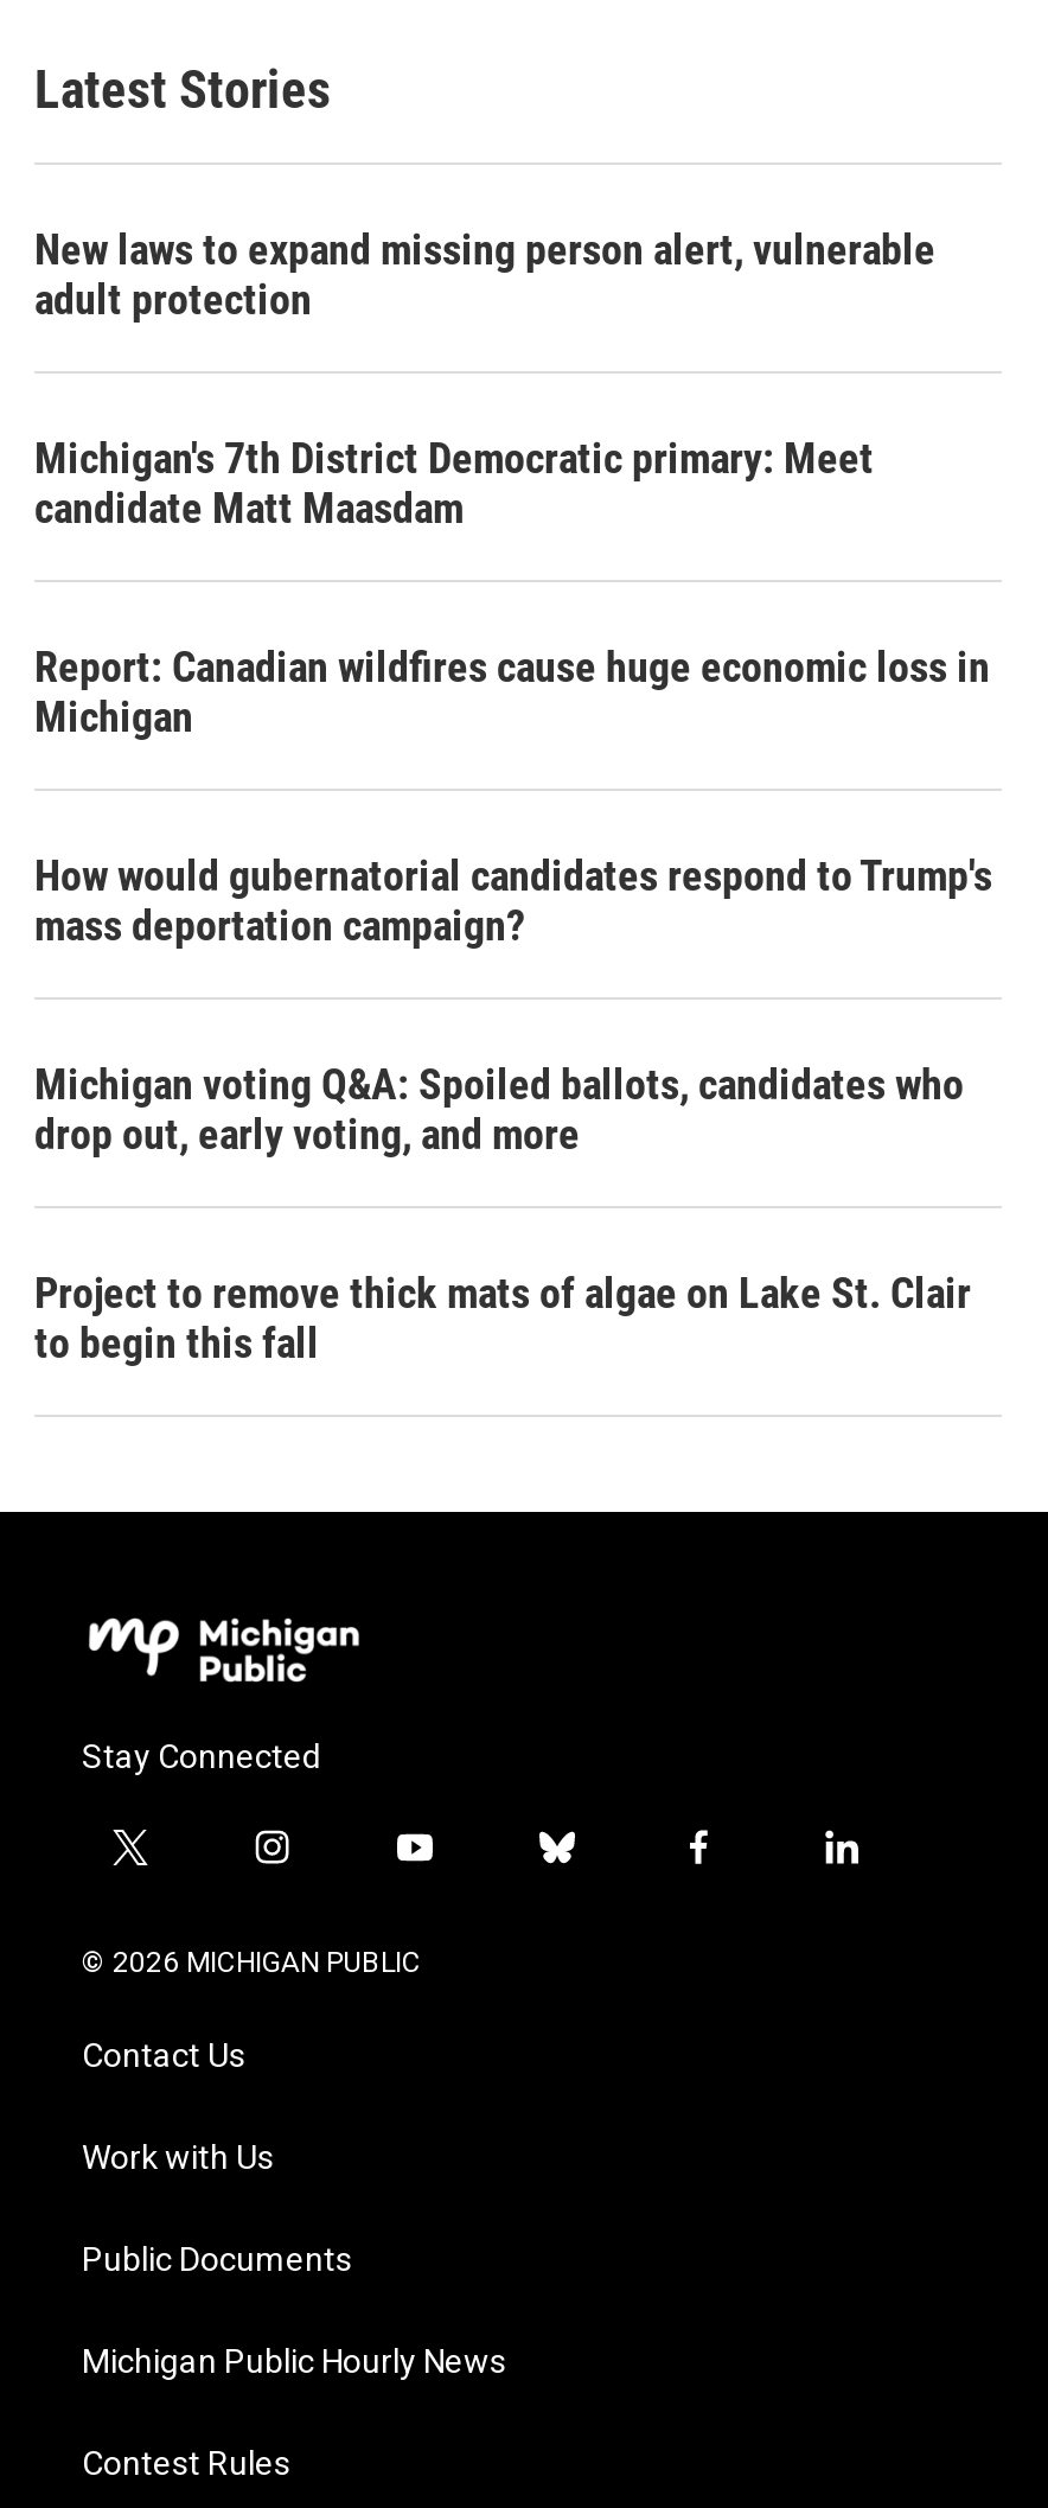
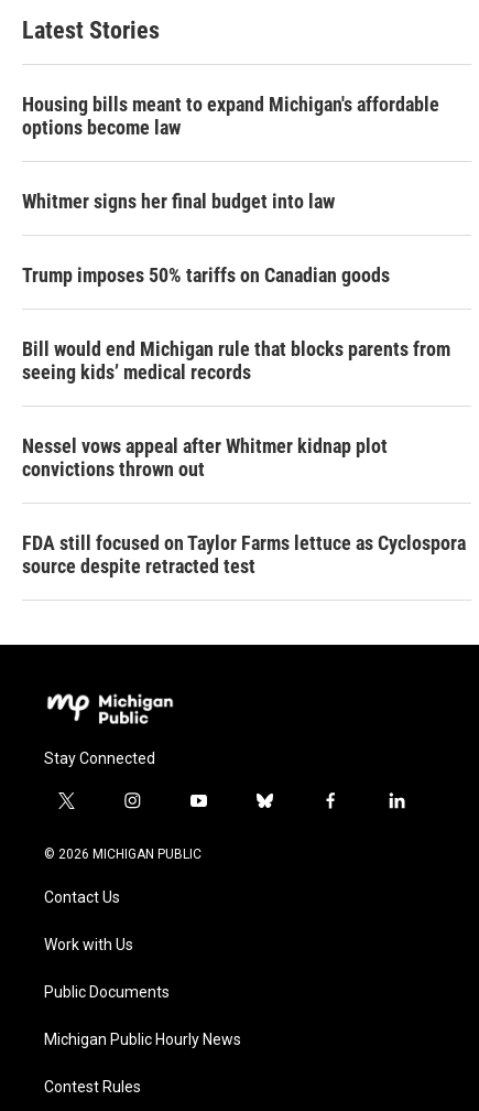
[34,225,935,324] New laws to expand missing person alert, vulnerable | adult protection -> [22,93,439,139] Housing bills meant to expand Michigan's affordable | options become law
[34,433,874,533] Michigan's 7th District Democratic primary: Meet | candidate Matt Maasdam -> [22,190,335,213] Whitmer signs her final budget into law
[34,642,990,742] Report: Canadian wildfires cause huge economic loss in | Michigan -> [22,264,390,287] Trump imposes 50% tariffs on Canadian goods
[34,851,992,950] How would gubernatorial candidates respond to Trump's | mass deportation campaign? -> [22,337,450,384] Bill would end Michigan rule that blocks parents from | seeing kids’ medical records
[34,1059,964,1159] Michigan voting Q&A: Spoiled ballots, candidates who | drop out, early voting, and more -> [22,434,388,481] Nessel vows appeal after Whitmer kidnap plot | convictions thrown out
[34,1268,971,1368] Project to remove thick mats of algae on Lake St. Clair | to begin this fall -> [22,531,466,578] FDA still focused on Taylor Farms lettuce as Cyclospora | source despite retracted test

